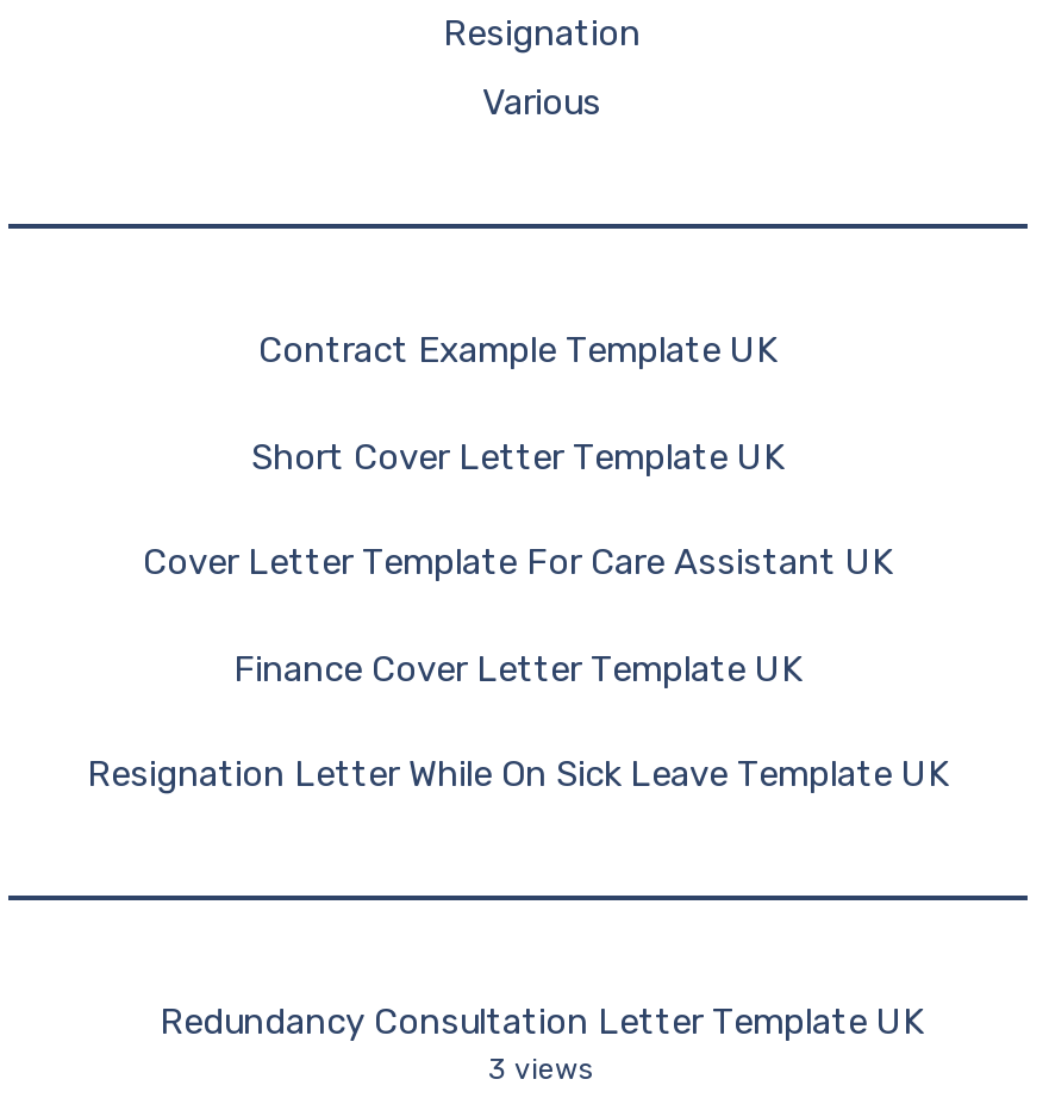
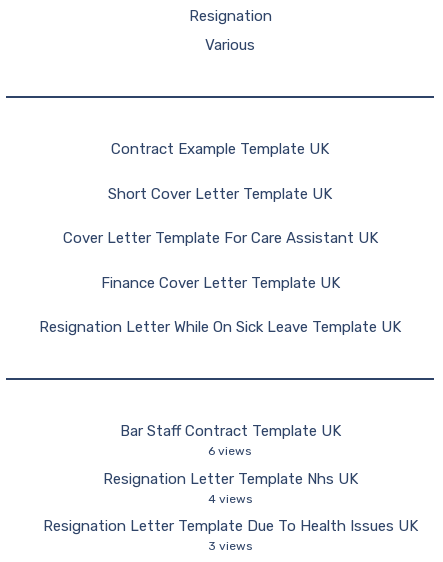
[160,1000,924,1043] Redundancy Consultation Letter Template UK -> [42,422,417,535] Bar Staff Contract Template UK | 6 views | Resignation Letter Template Nhs UK | 4 views | Resignation Letter Template Due To Health Issues UK

